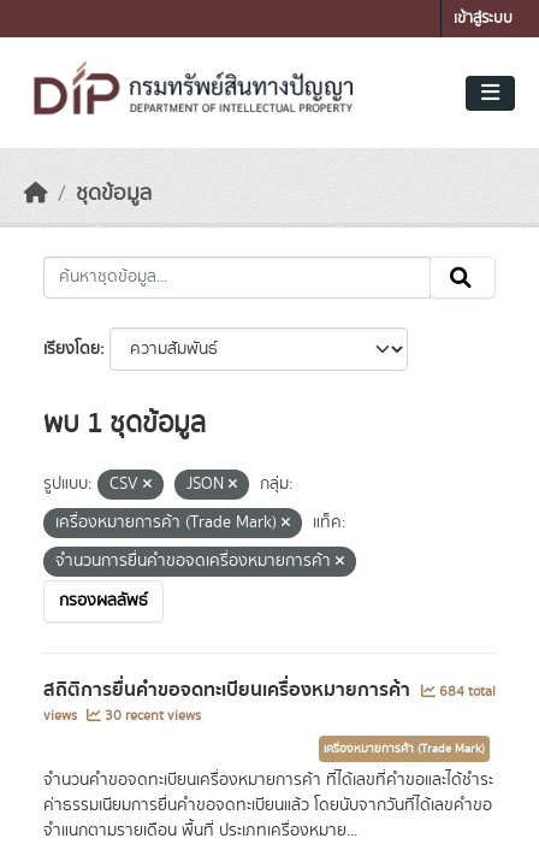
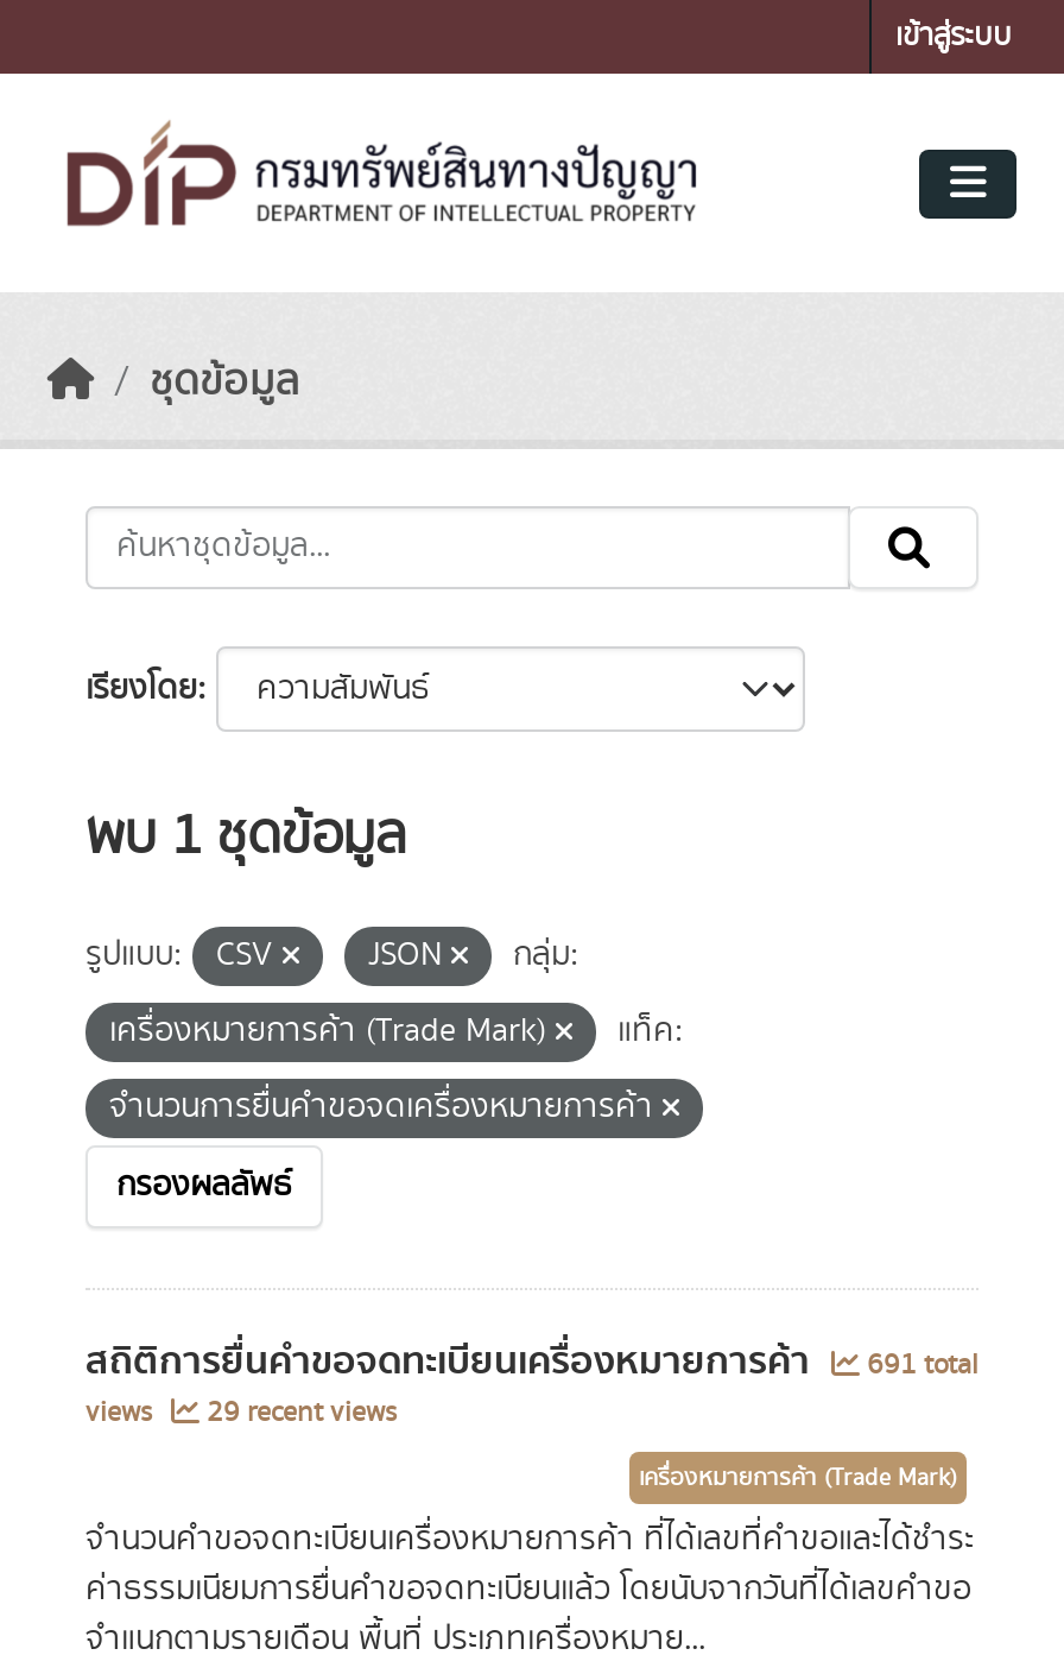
[43,674,496,706] สถิติการยื่นคำขอจดทะเบียนเครื่องหมายการค้า 684 total -> [85,1331,978,1392] สถิติการยื่นคำขอจดทะเบียนเครื่องหมายการค้า 691 total
[43,706,201,726] views 30 recent views -> [85,1392,397,1433] views 29 recent views

